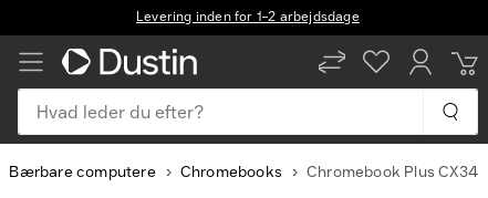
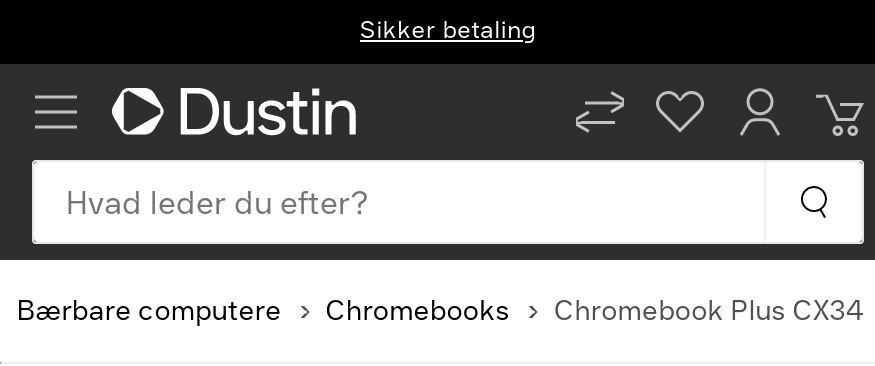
[136,9,360,24] Levering inden for 1–2 arbejdsdage -> [360,16,536,44] Sikker betaling

